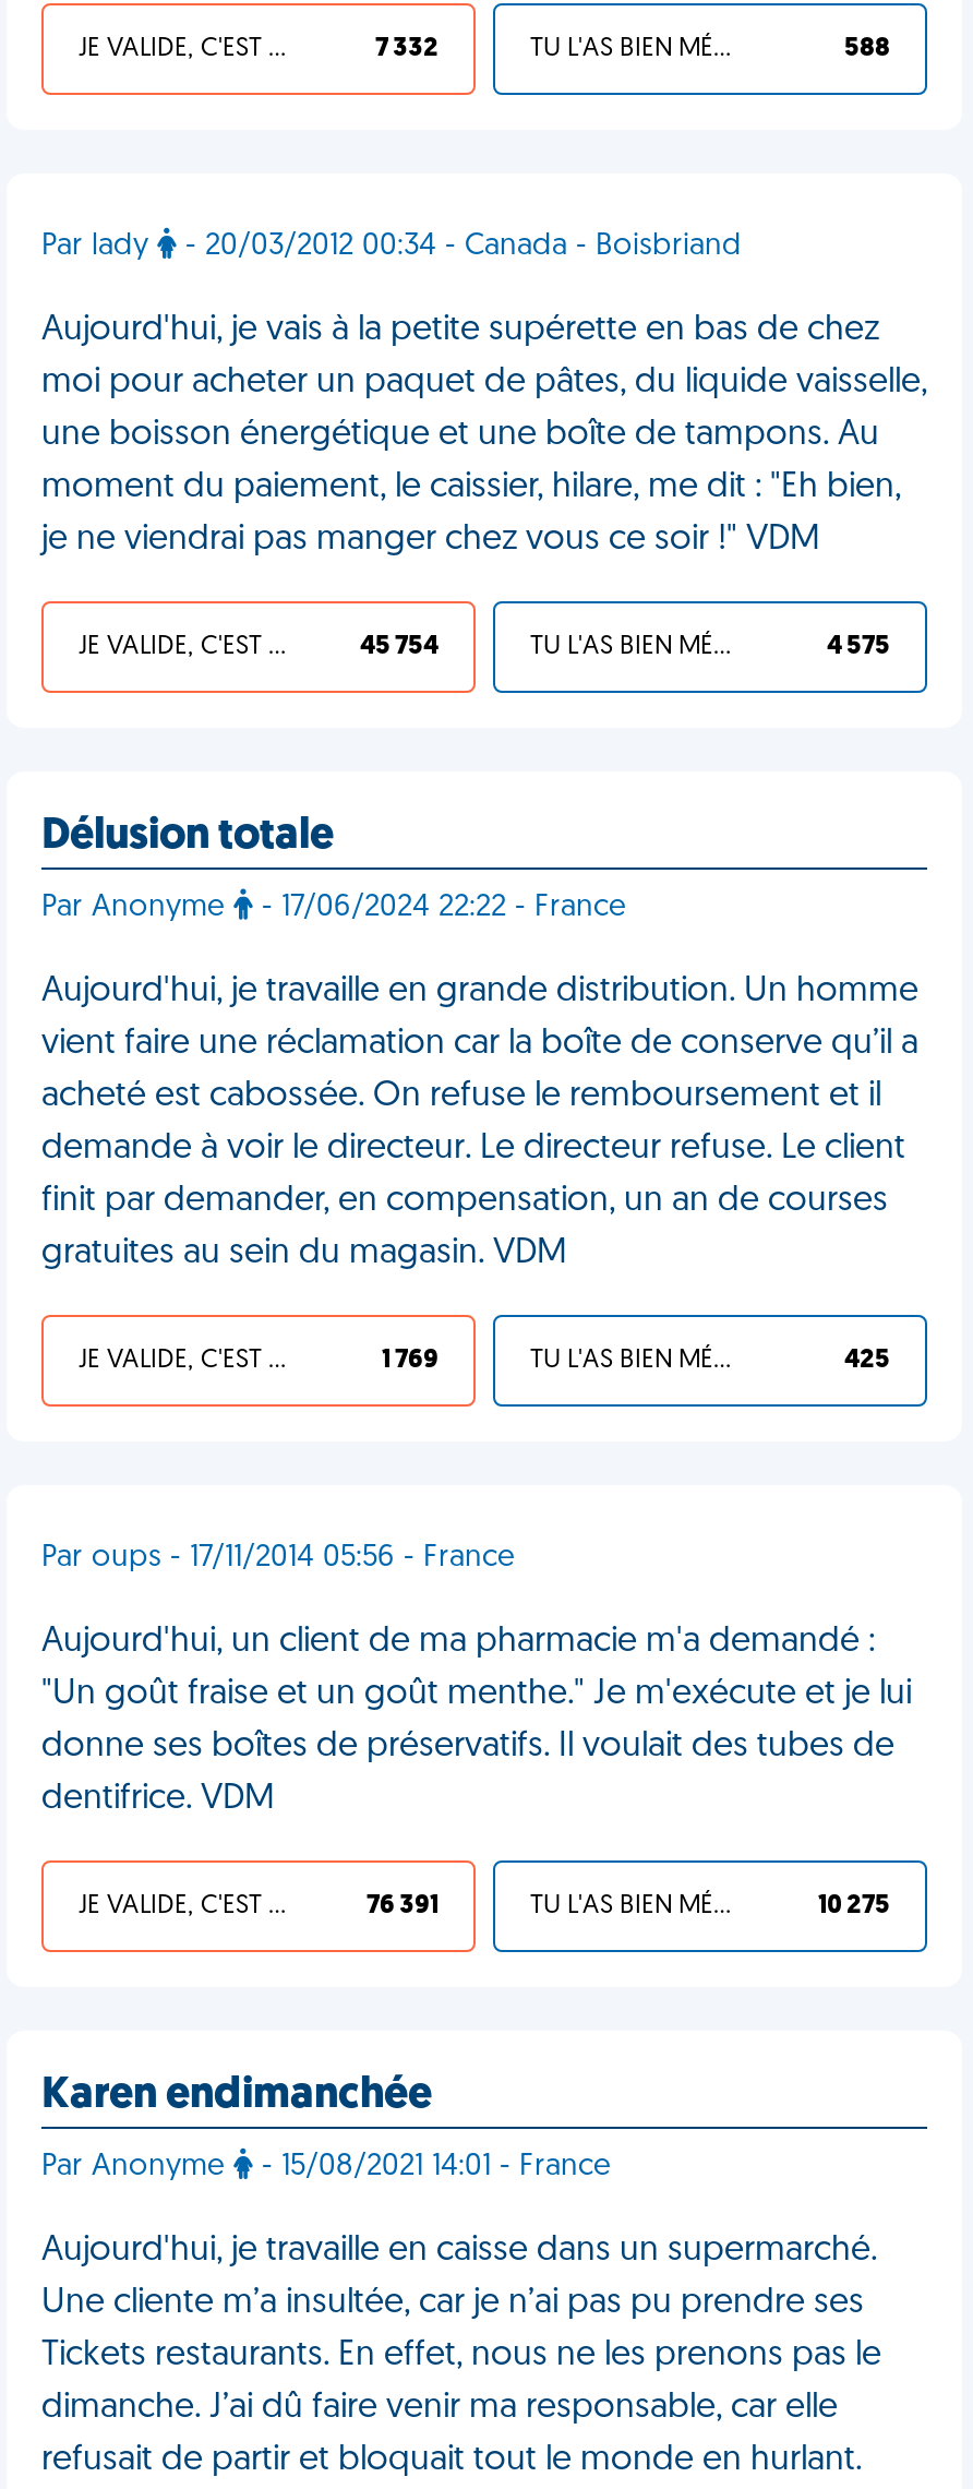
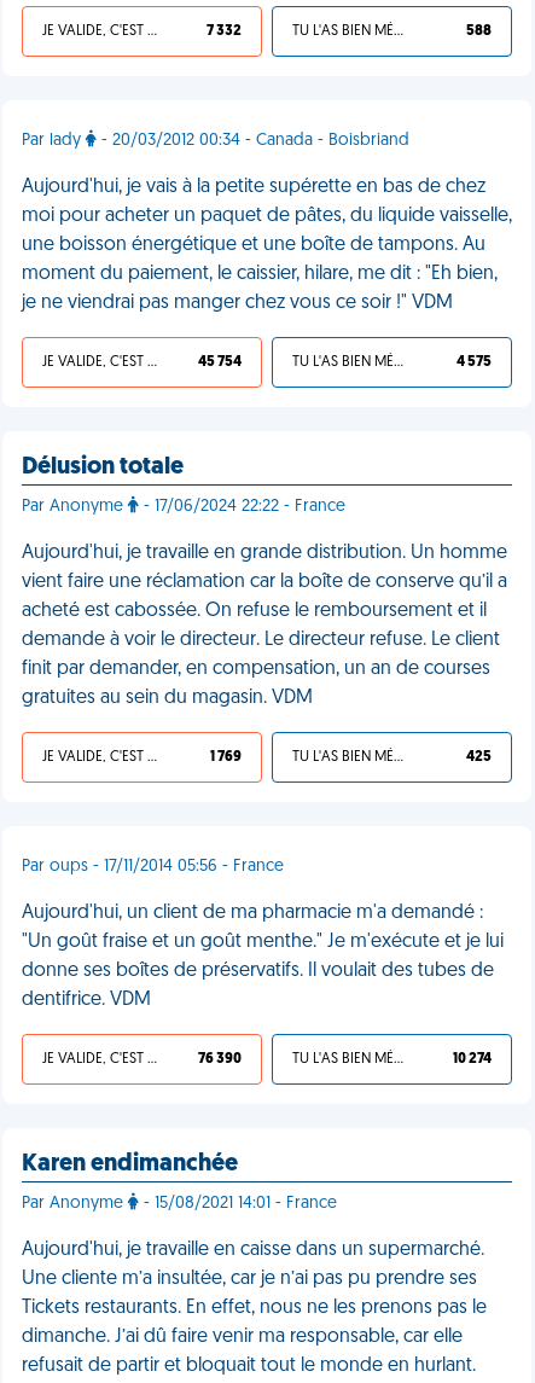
[367,1893,439,1919] 76 391 -> [198,1052,242,1067] 76 390
[818,1893,890,1919] 10 275 -> [453,1052,492,1067] 10 274

